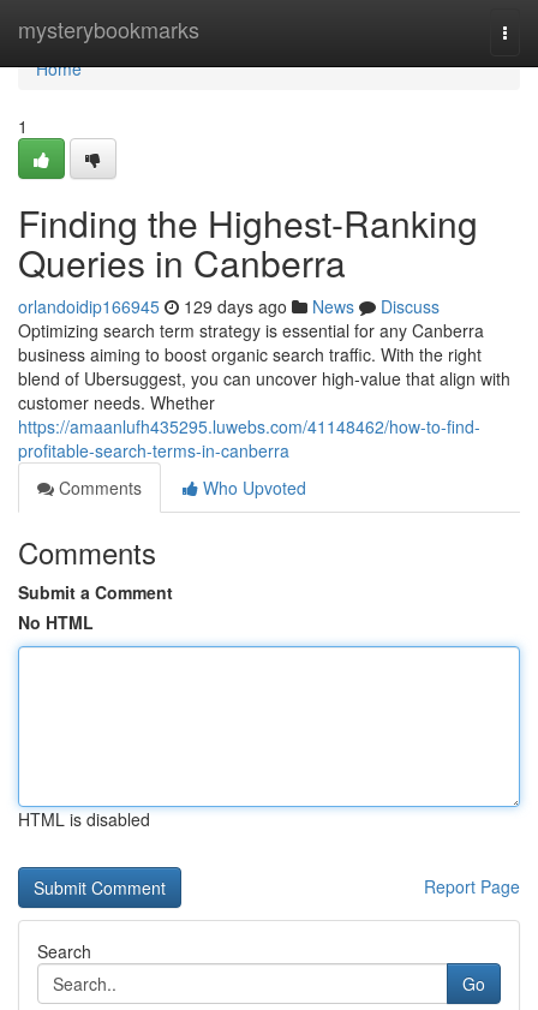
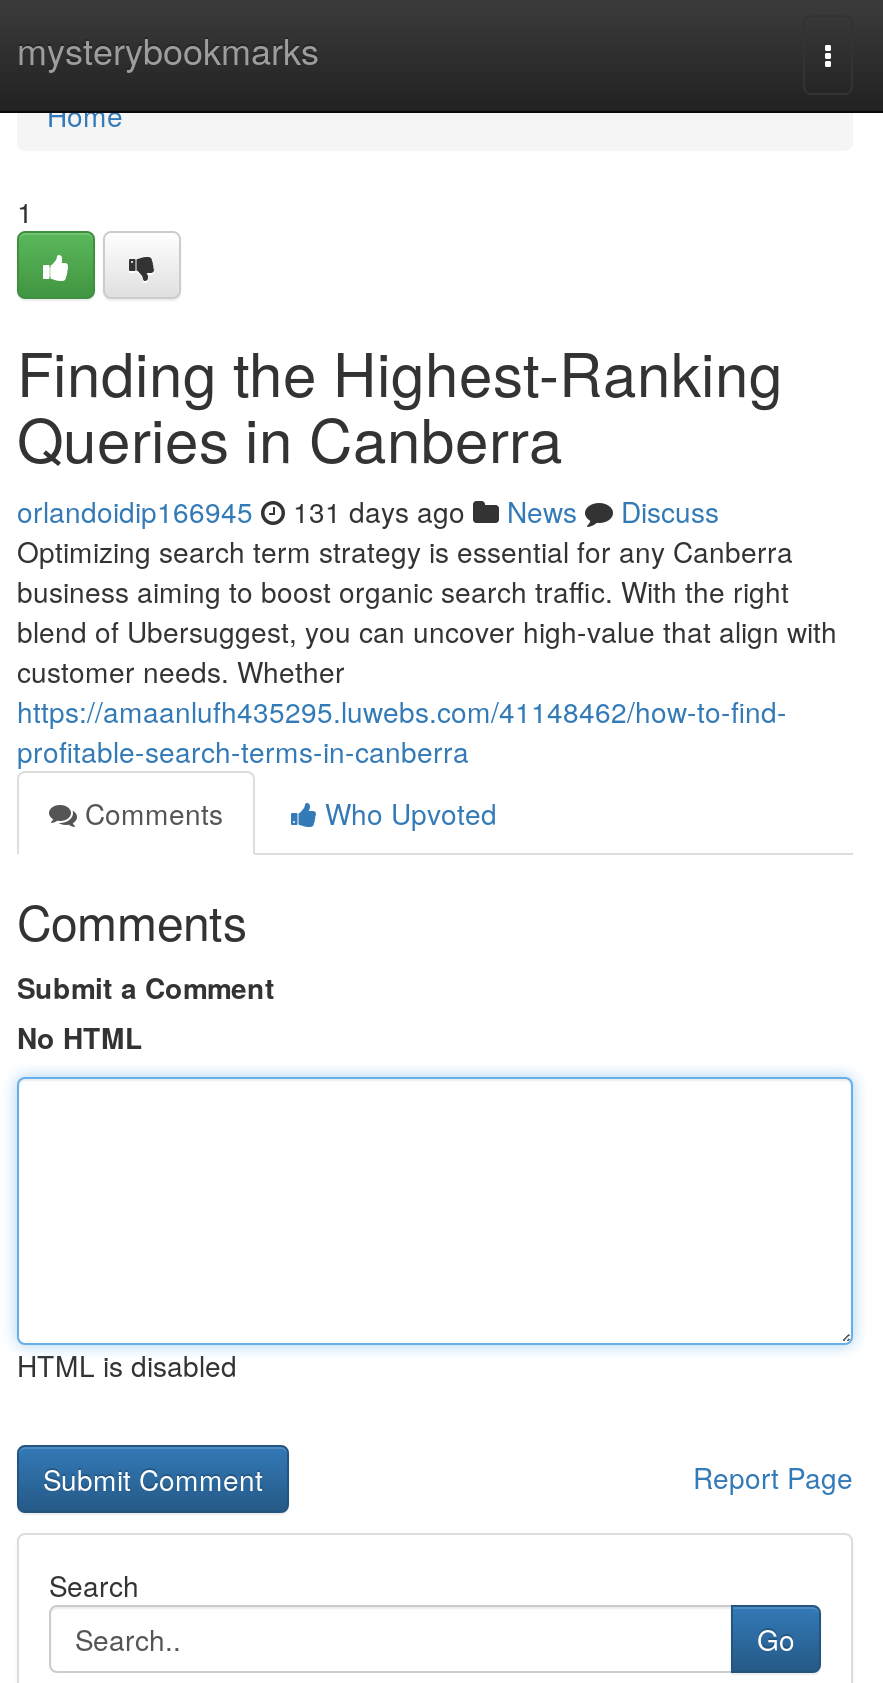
[18,294,440,318] orlandoidip166945 129 days ago News Discuss -> [17,491,719,531] orlandoidip166945 131 days ago News Discuss

